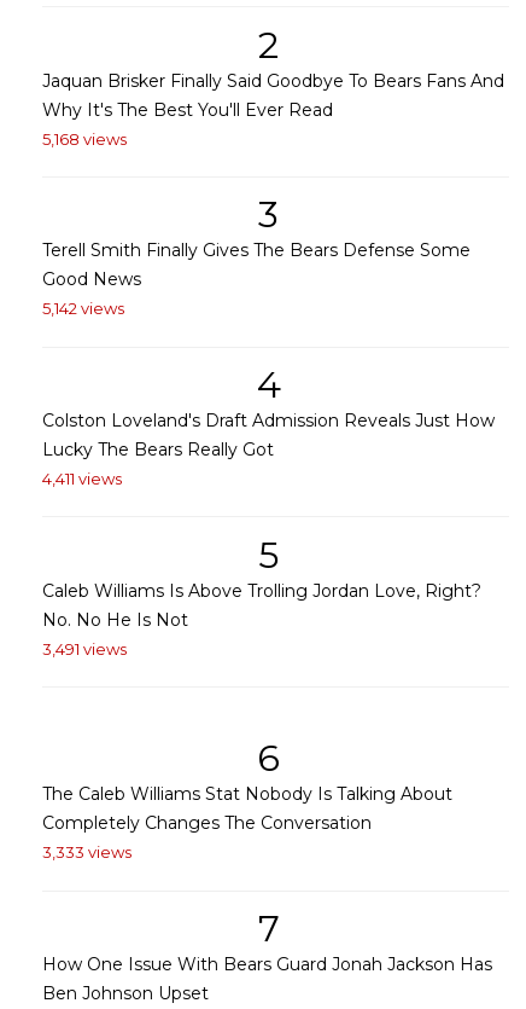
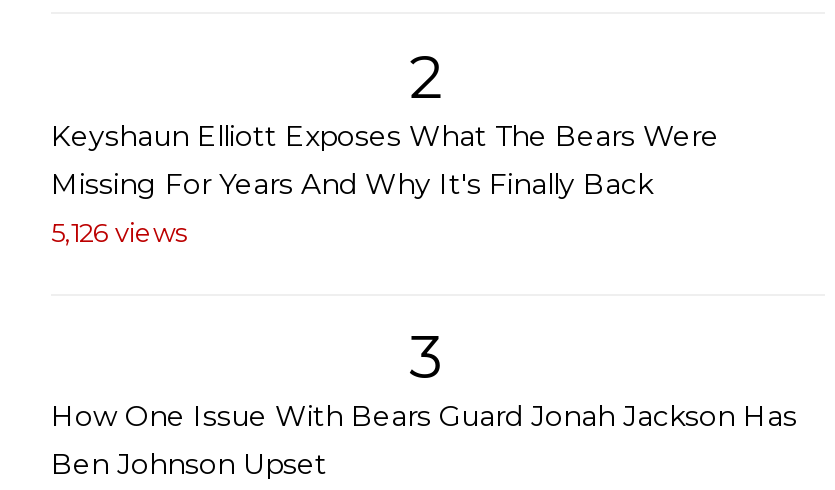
[42,70,504,148] Jaquan Brisker Finally Said Goodbye To Bears Fans And | Why It's The Best You'll Ever Read | 5,168 views -> [51,117,719,247] Keyshaun Elliott Exposes What The Bears Were | Missing For Years And Why It's Finally Back | 5,126 views
[42,240,495,951] Terell Smith Finally Gives The Bears Defense Some | Good News | 5,142 views | 4 | Colston Loveland's Draft Admission Reveals Just How | Lucky The Bears Really Got | 4,411 views | 5 | Caleb Williams Is Above Trolling Jordan Love, Right? | No. No He Is Not | 3,491 views | 6 | The Caleb Williams Stat Nobody Is Talking About | Completely Changes The Conversation | 3,333 views | 7 -> none

